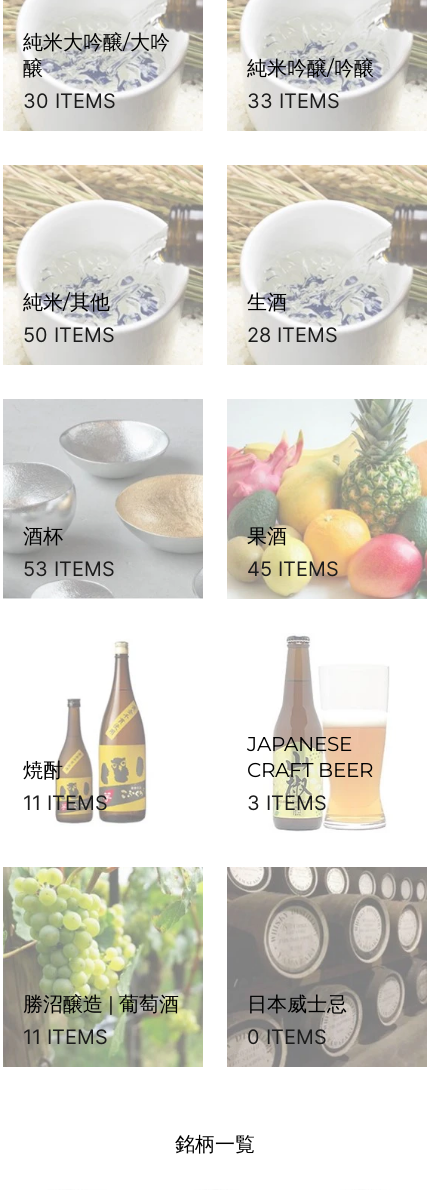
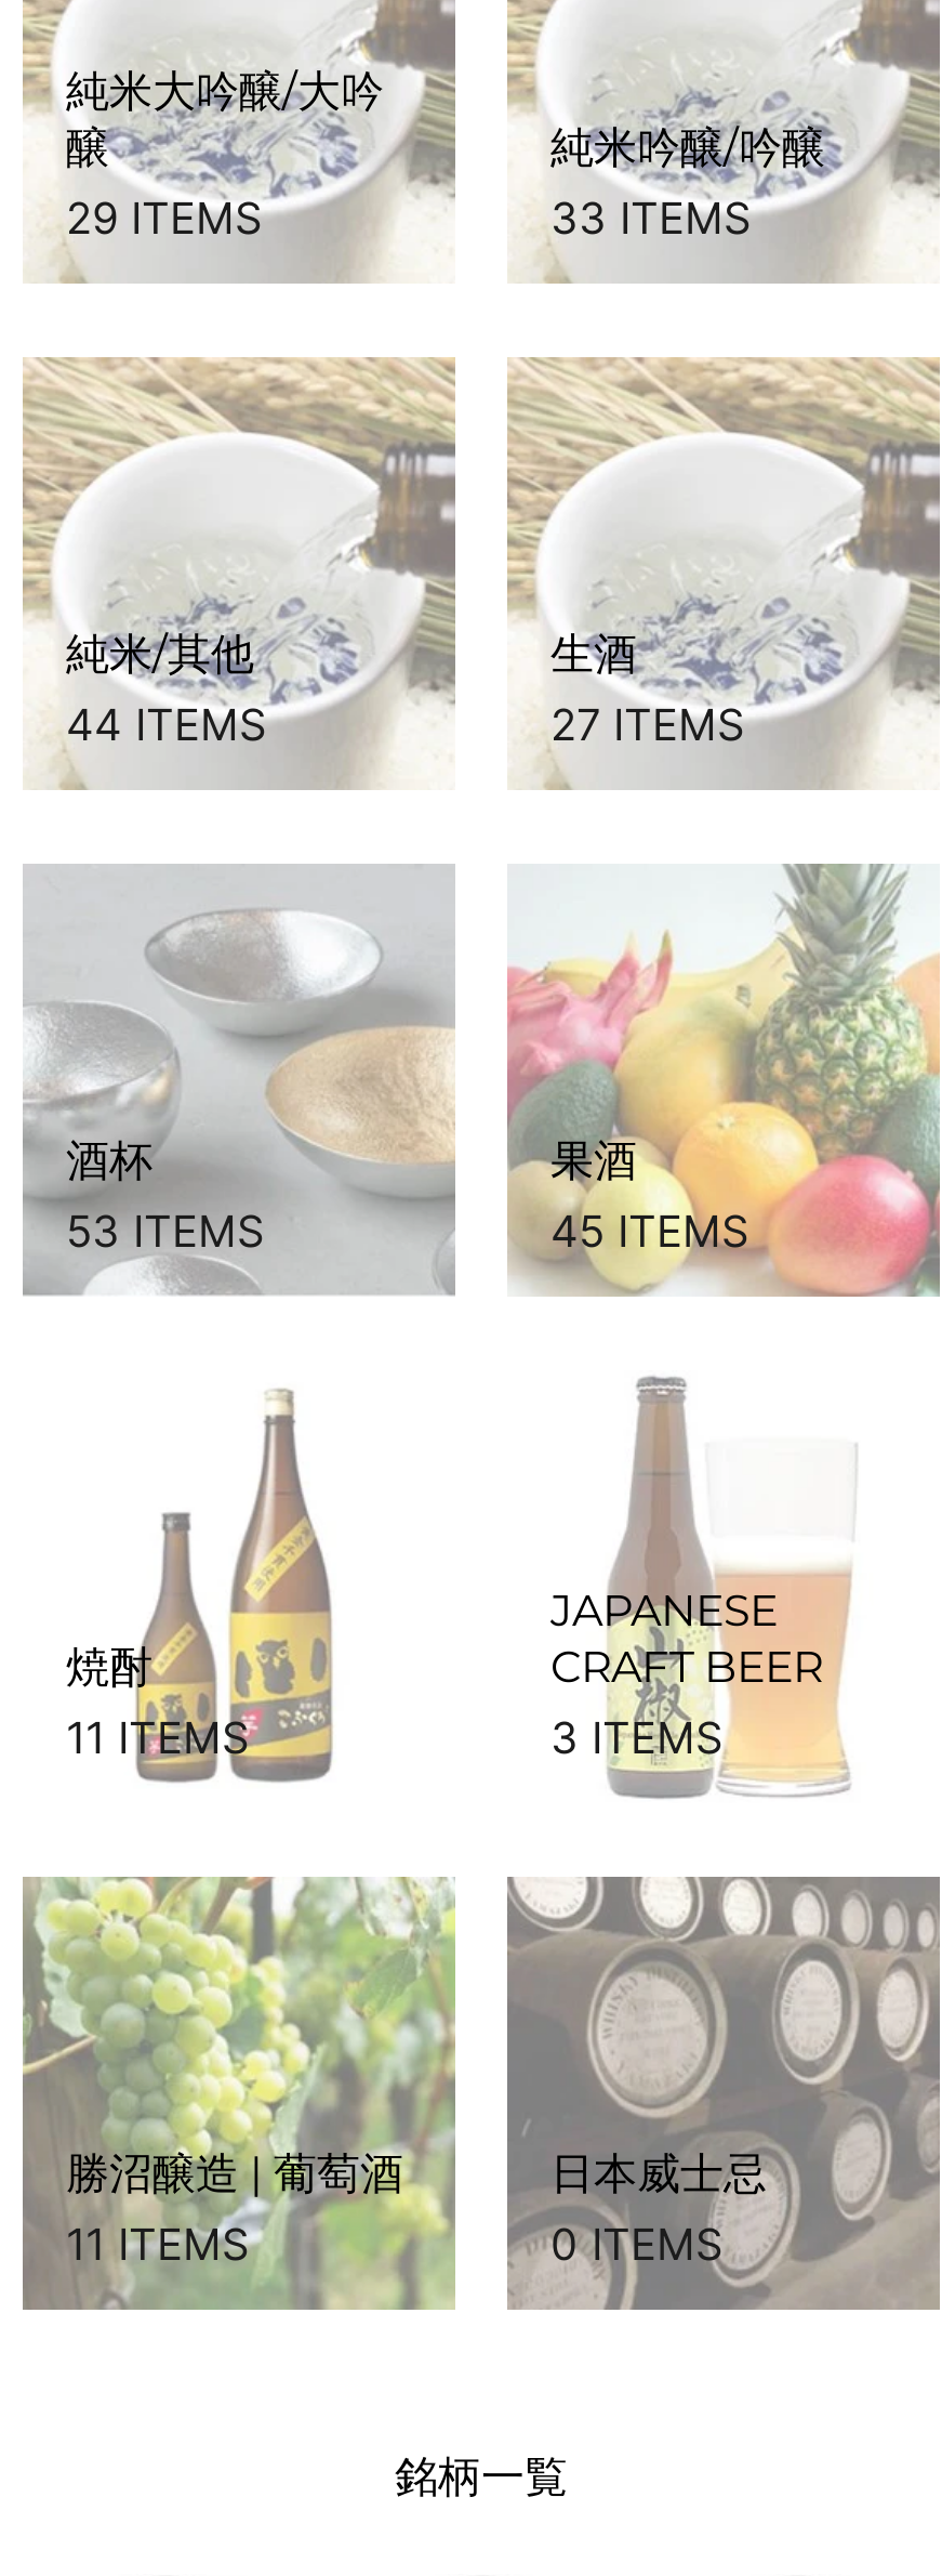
[23,89,116,113] 30 ITEMS -> [66,193,263,245] 29 ITEMS
[23,323,115,347] 50 ITEMS -> [66,700,267,752] 44 ITEMS
[247,323,338,347] 28 ITEMS -> [550,700,745,752] 27 ITEMS

